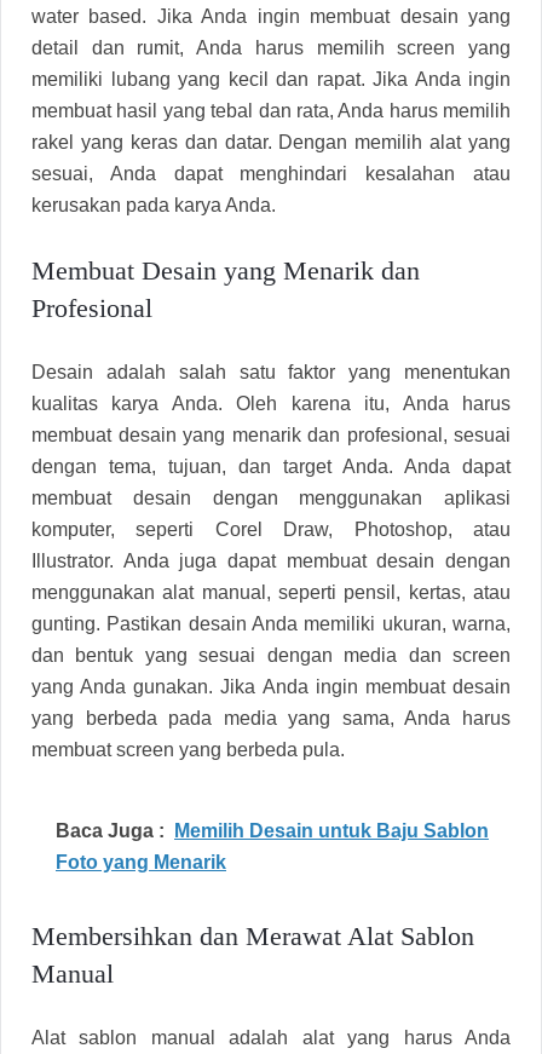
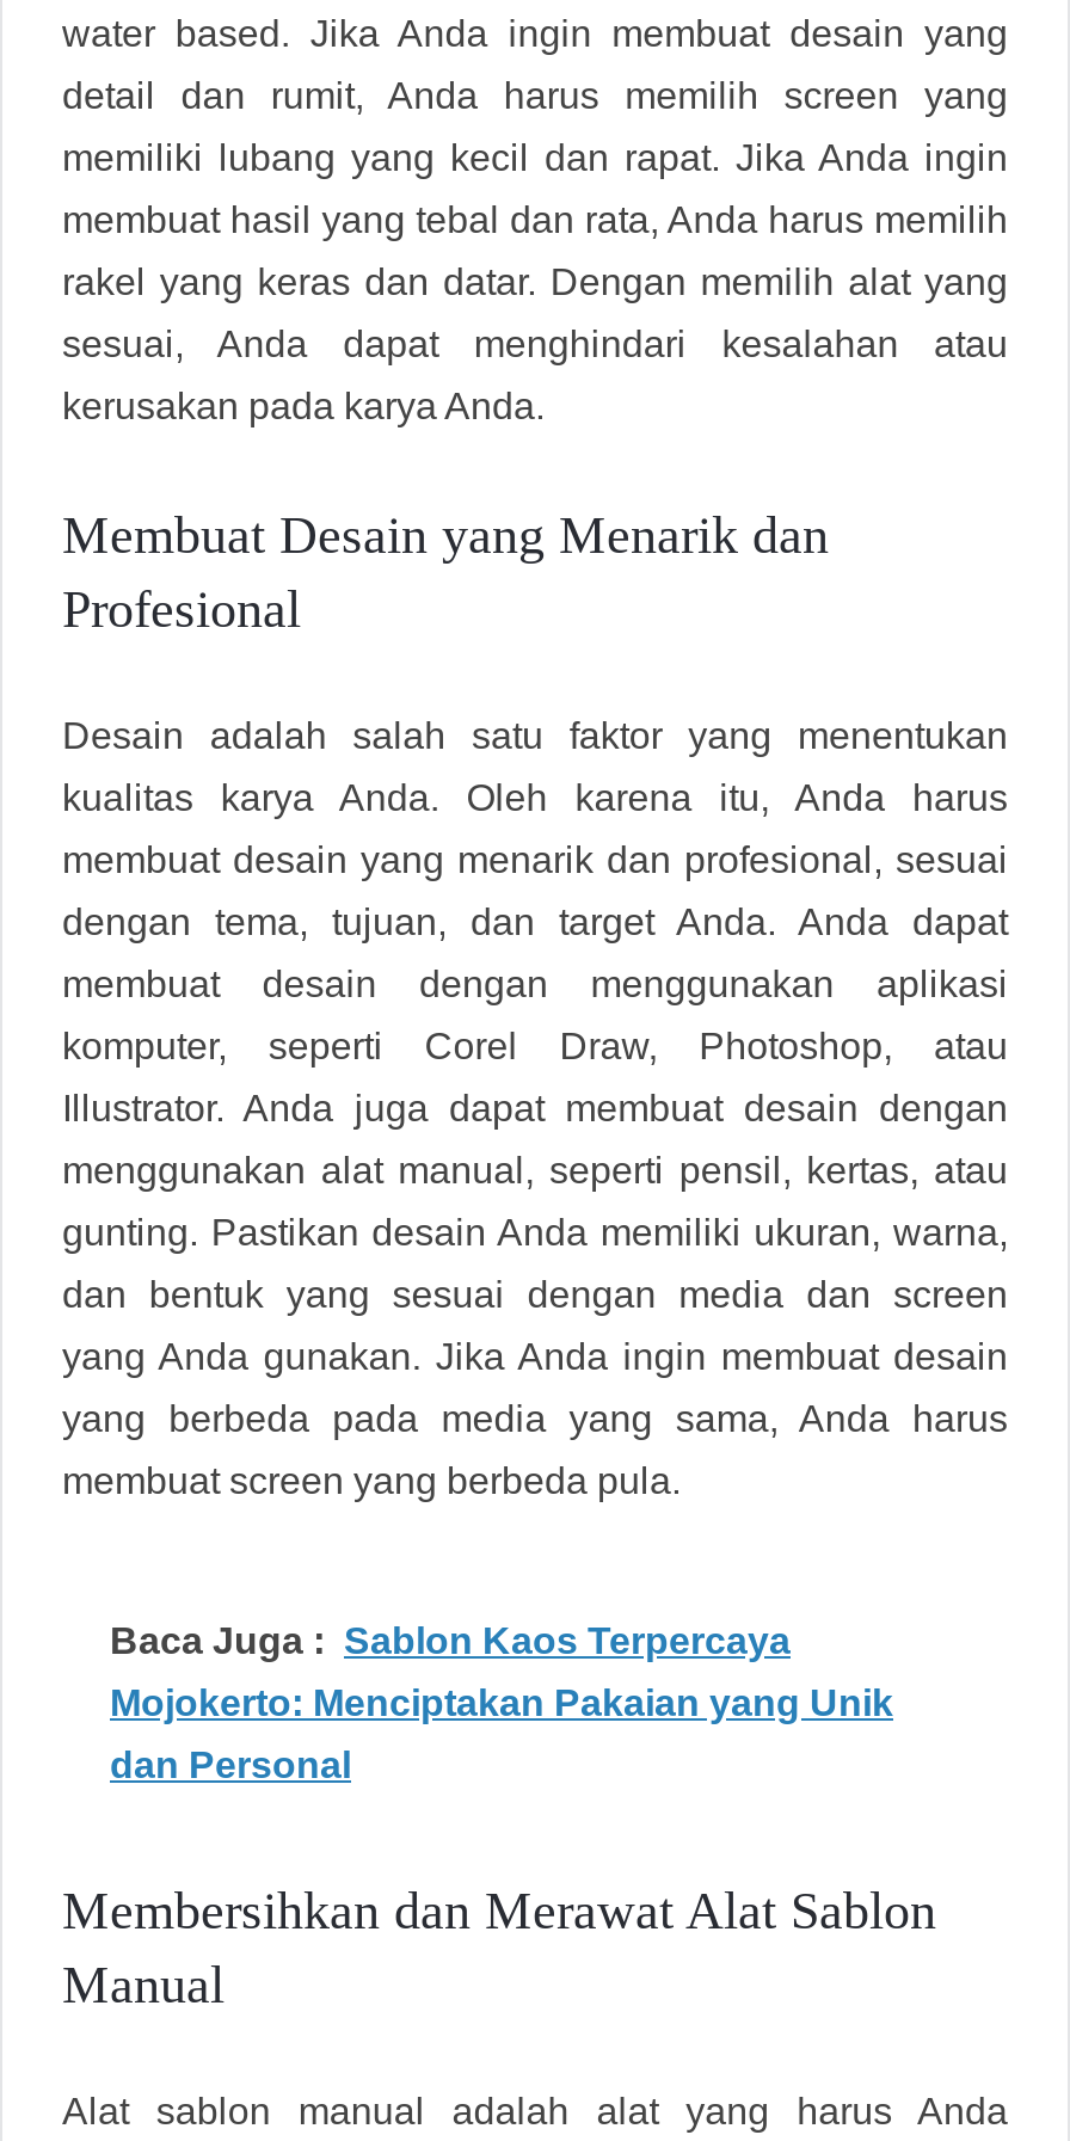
[56,820,489,872] Baca Juga : Memilih Desain untuk Baju Sablon | Foto yang Menarik -> [110,1619,893,1784] Baca Juga : Sablon Kaos Terpercaya | Mojokerto: Menciptakan Pakaian yang Unik | dan Personal

